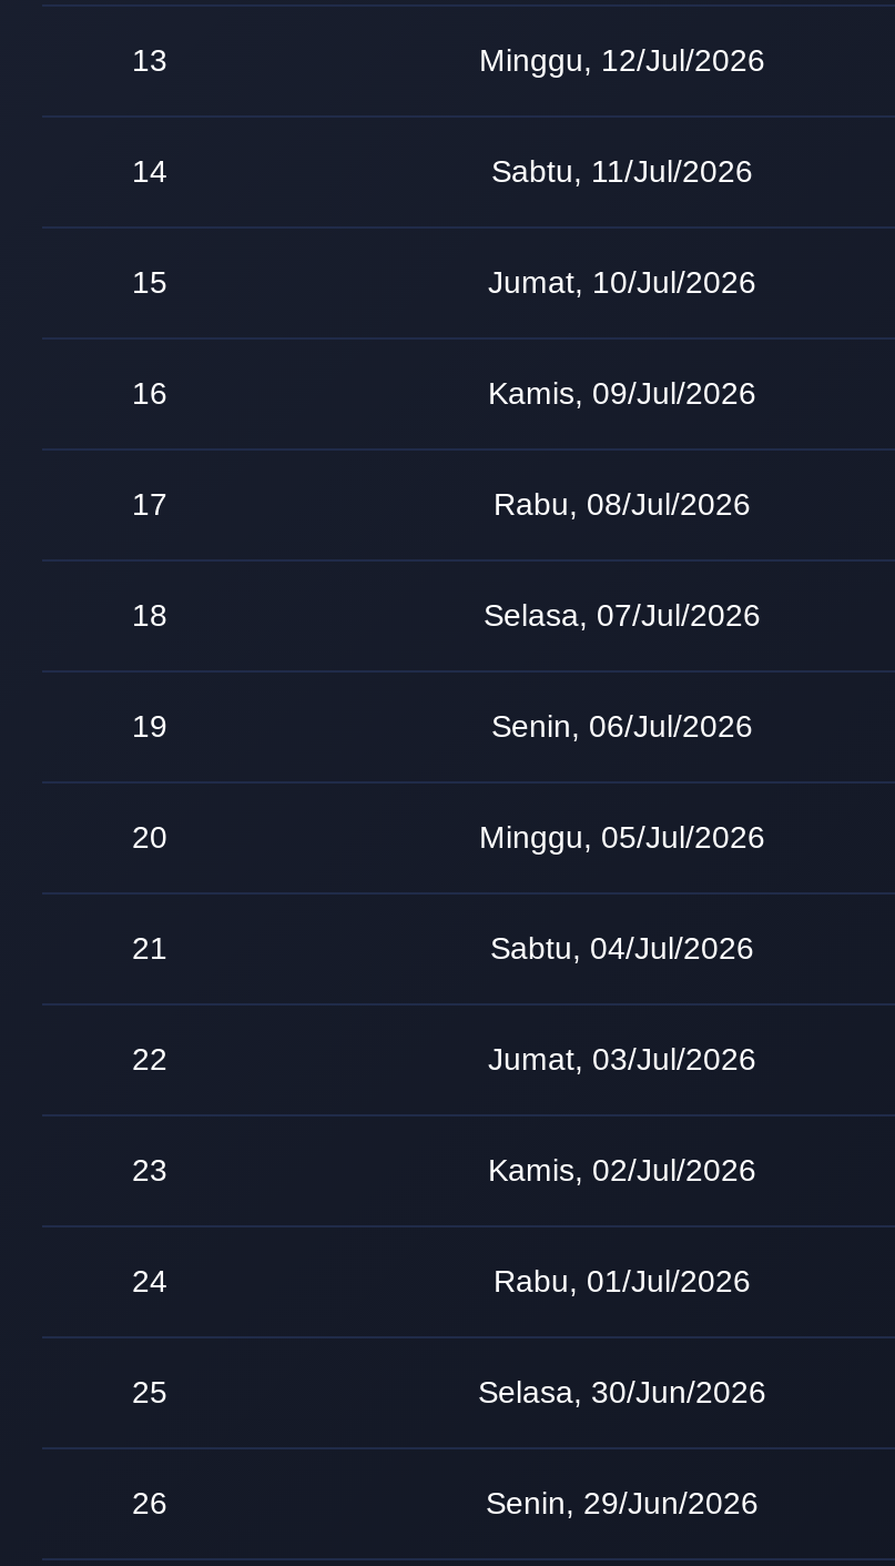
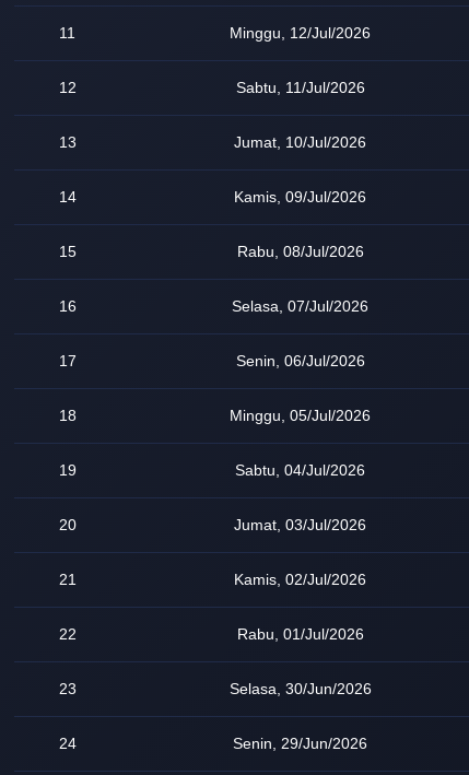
[132,42,167,78] 13 -> [59,24,75,42] 11
[132,153,167,189] 14 -> [58,79,76,96] 12
[132,264,167,300] 15 -> [58,133,76,151] 13
[132,375,167,411] 16 -> [58,188,76,206] 14
[132,486,167,522] 17 -> [58,243,76,260] 15
[132,597,167,633] 18 -> [58,297,76,315] 16
[132,708,167,744] 19 -> [58,352,76,369] 17
[132,819,167,855] 20 -> [58,407,76,424] 18
[132,930,167,966] 21 -> [58,461,76,479] 19
[132,1041,167,1077] 22 -> [58,516,76,533] 20
[132,1152,167,1188] 23 -> [58,571,76,588] 21
[132,1263,167,1299] 24 -> [58,625,76,643] 22
[132,1374,167,1410] 25 -> [58,680,76,697] 23
[132,1485,167,1520] 26 -> [58,735,76,752] 24

